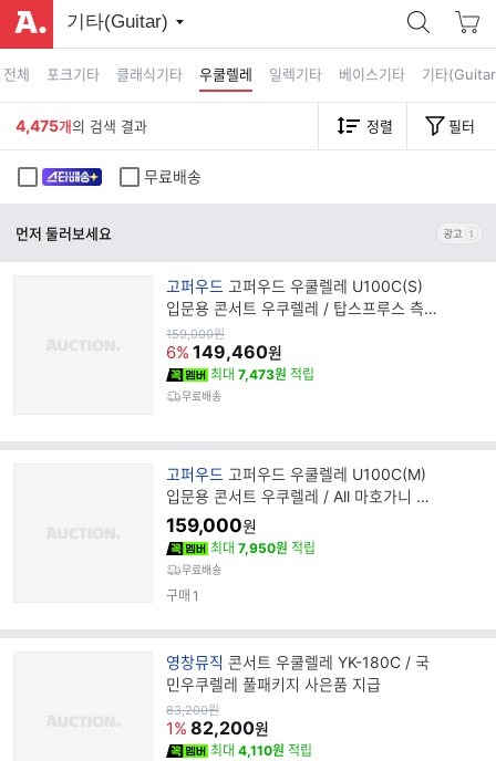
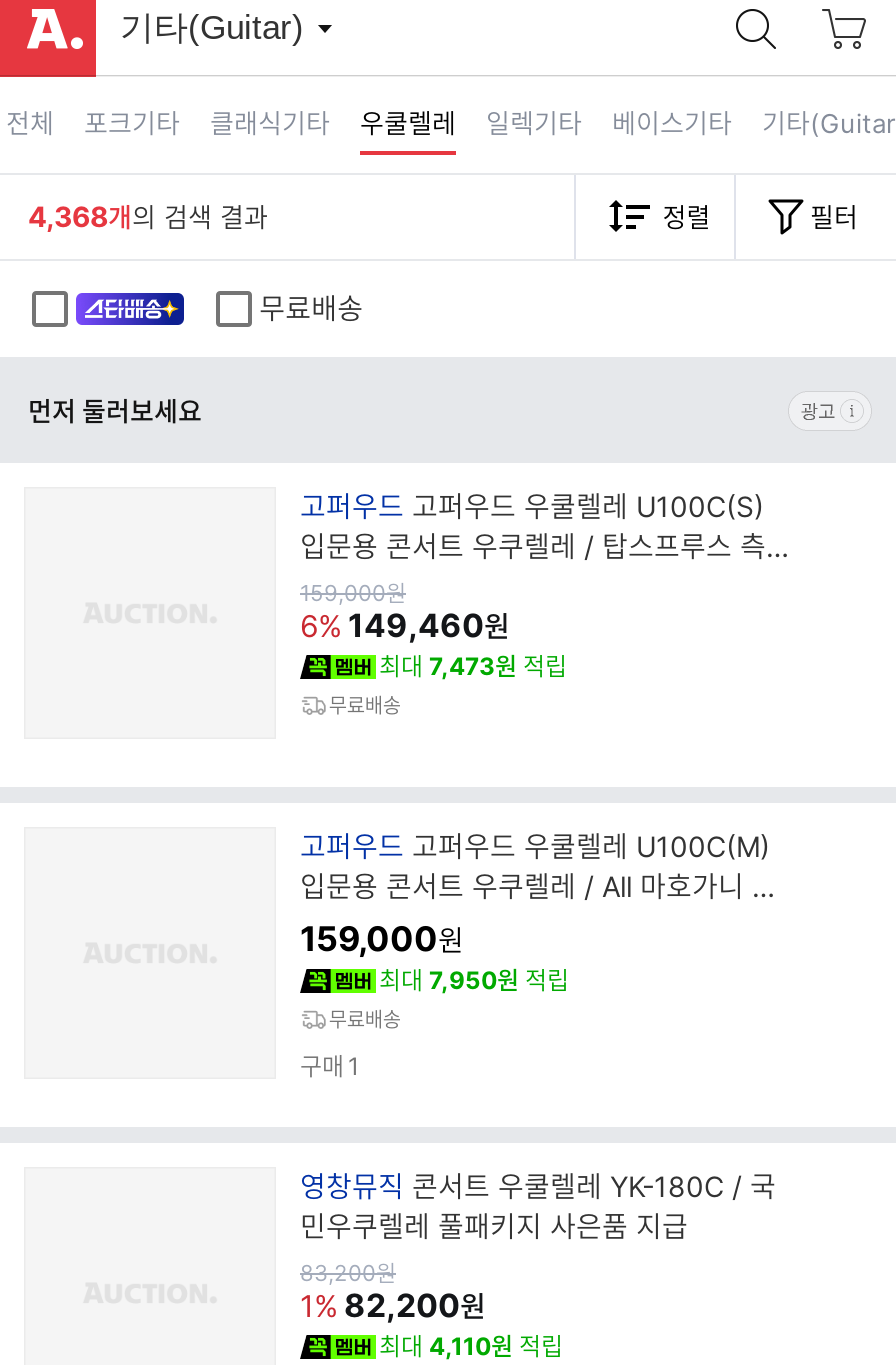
[15,116,147,135] 4,475개의 검색 결과 -> [28,199,268,233] 4,368개의 검색 결과

